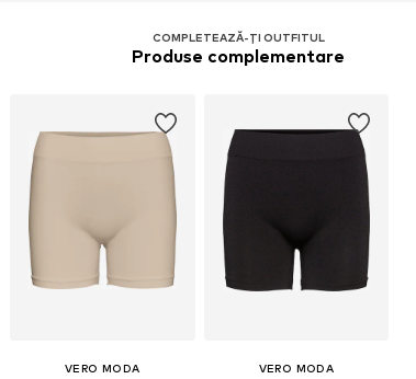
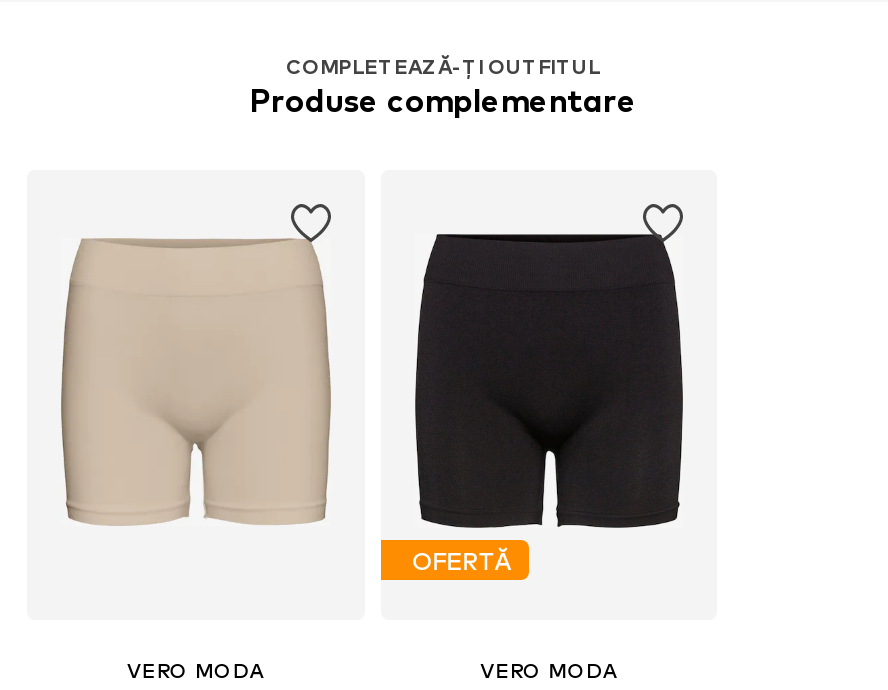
none -> [412,545,512,575] OFERTĂ

